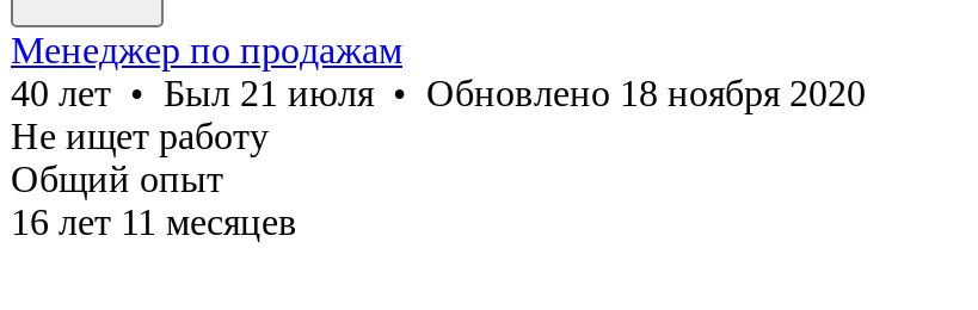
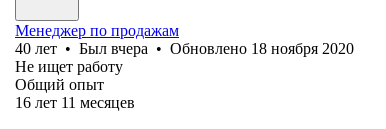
[11,72,866,113] 40 лет • Был 21 июля • Обновлено 18 ноября 2020 -> [15,40,354,57] 40 лет • Был вчера • Обновлено 18 ноября 2020

